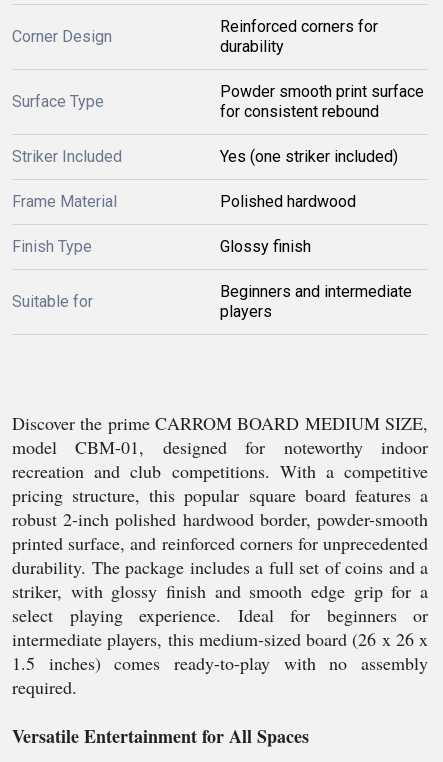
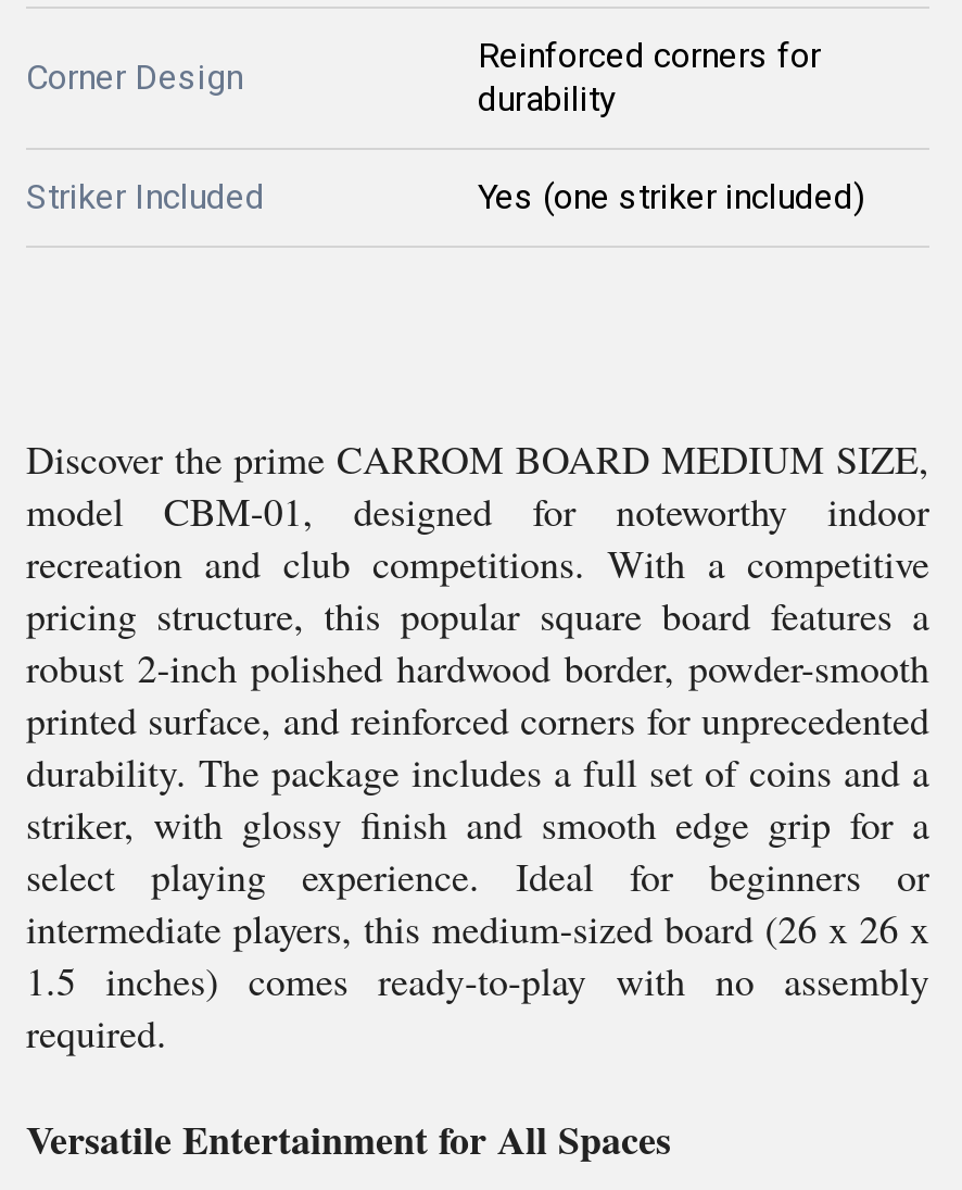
[220,82,424,121] Powder smooth print surface | for consistent rebound -> none
[12,92,104,111] Surface Type -> none
[12,192,356,311] Frame Material | Polished hardwood | Finish Type | Glossy finish | Suitable for -> none
[220,282,412,321] Beginners and intermediate | players -> none

